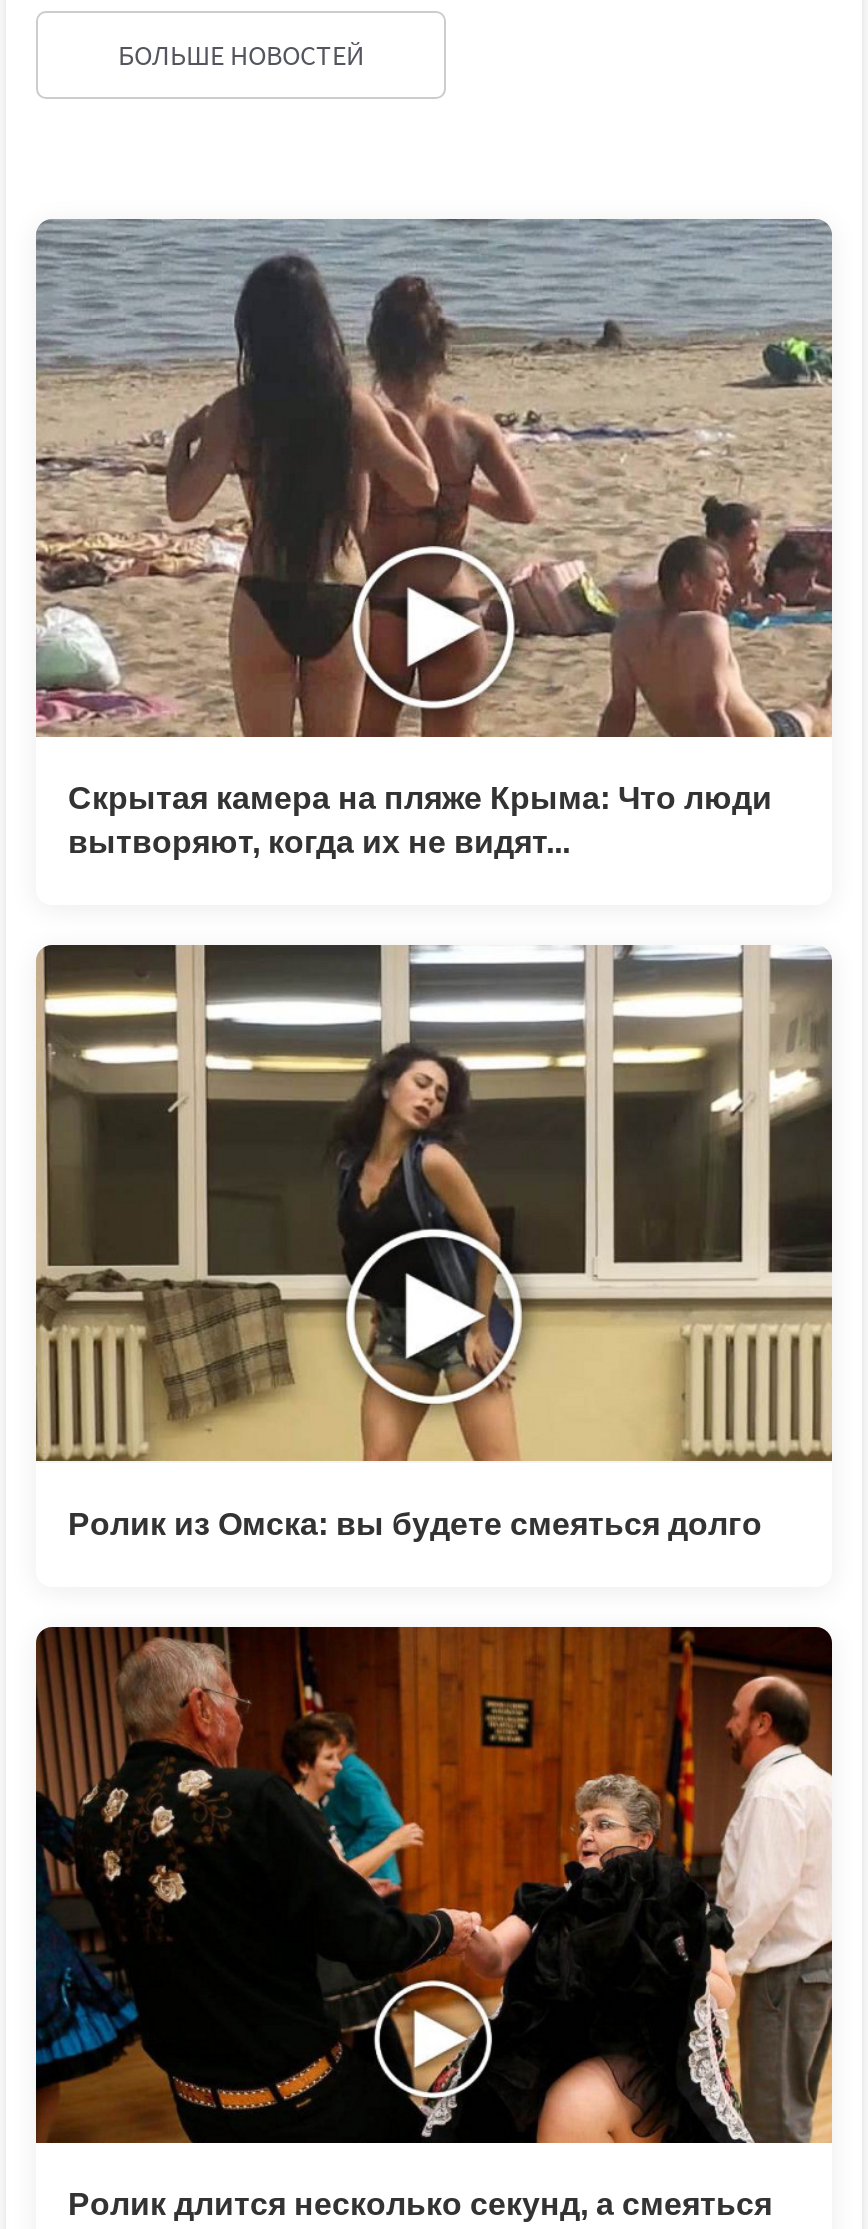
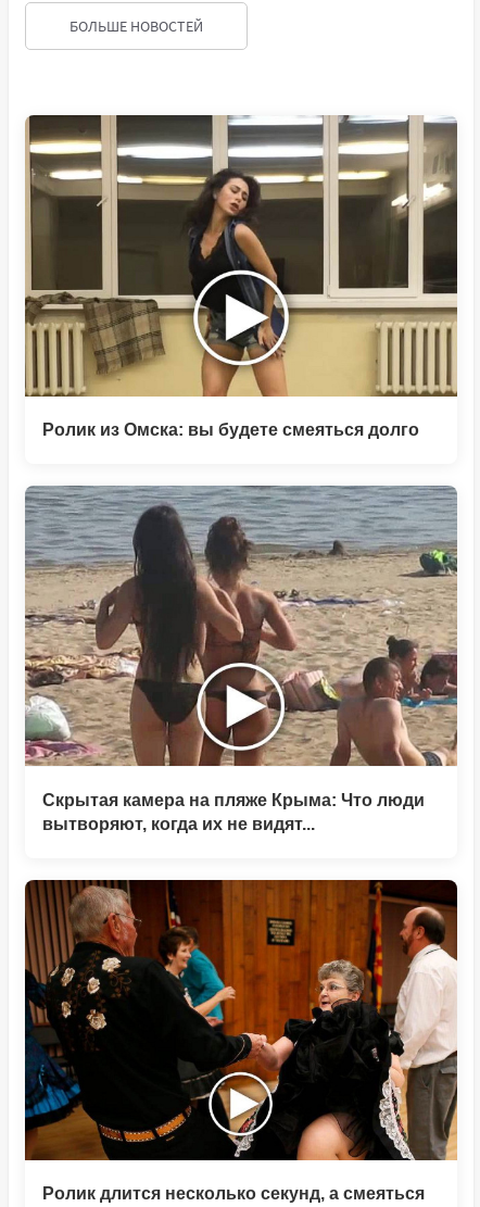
moved [32,217,836,859] -> [23,485,459,833]: [image] | Скрытая камера на пляже Крыма: Что люди | вытворяют, когда их не видят...
moved [36,945,832,1540] -> [25,115,457,439]: [image] | Ролик из Омска: вы будете смеяться долго

